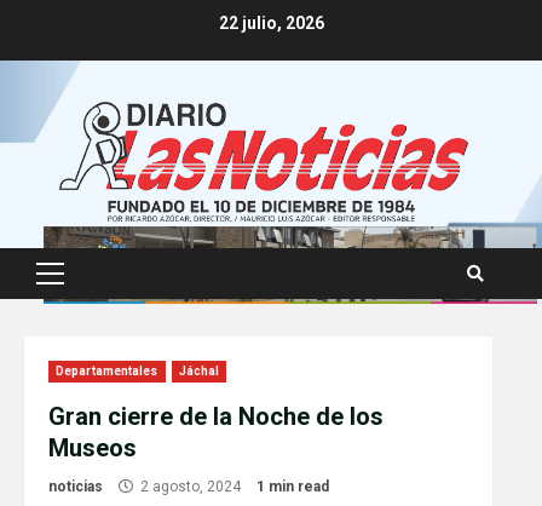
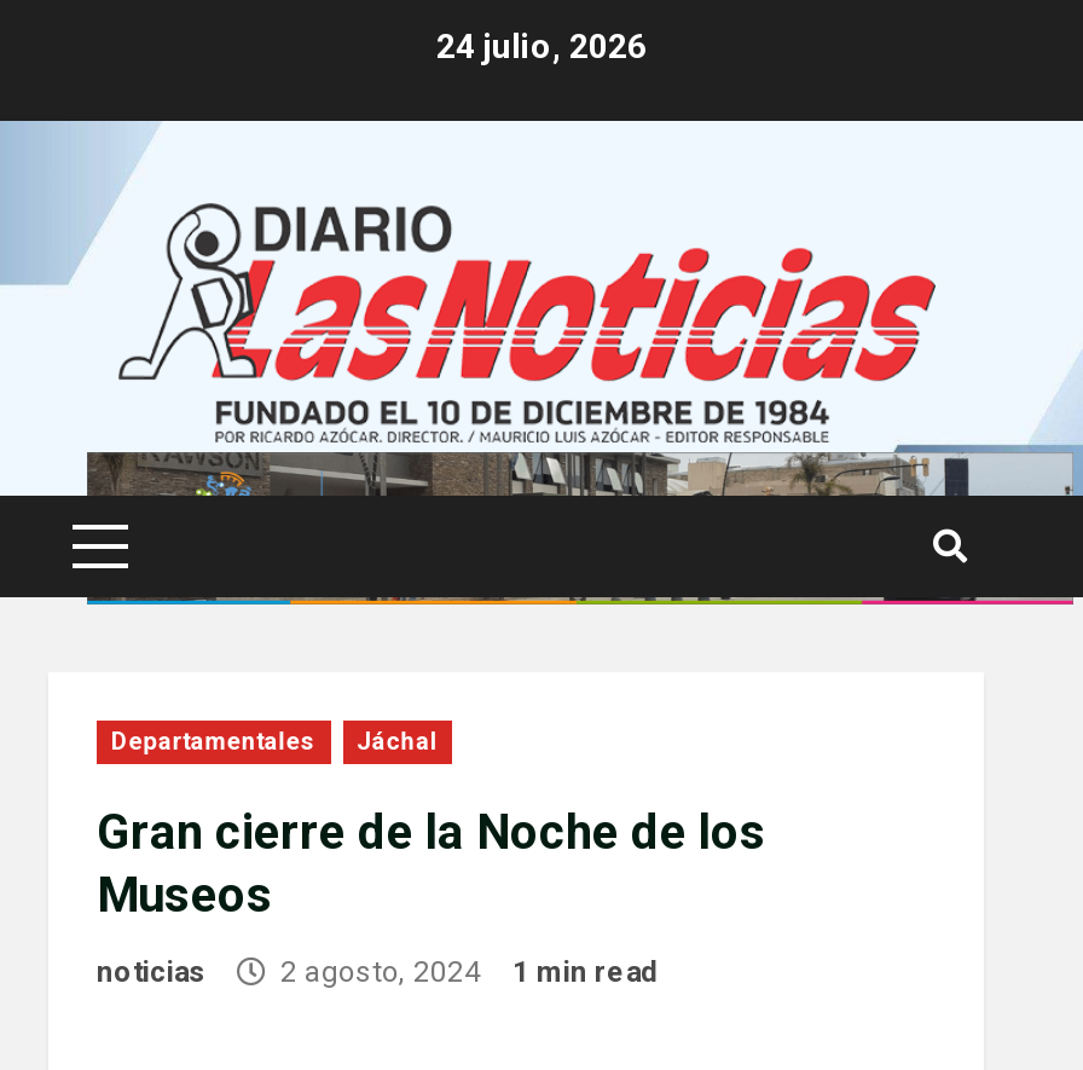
[218,13,324,32] 22 julio, 2026 -> [436,25,647,64] 24 julio, 2026

